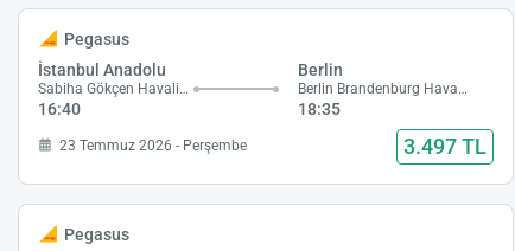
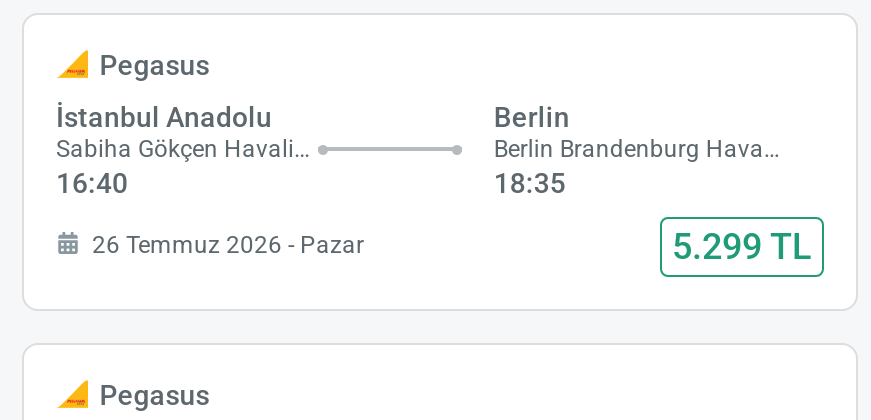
[59,137,247,154] 23 Temmuz 2026 - Perşembe -> [92,231,364,259] 26 Temmuz 2026 - Pazar
[403,134,487,159] 3.497 TL -> [672,225,812,267] 5.299 TL

